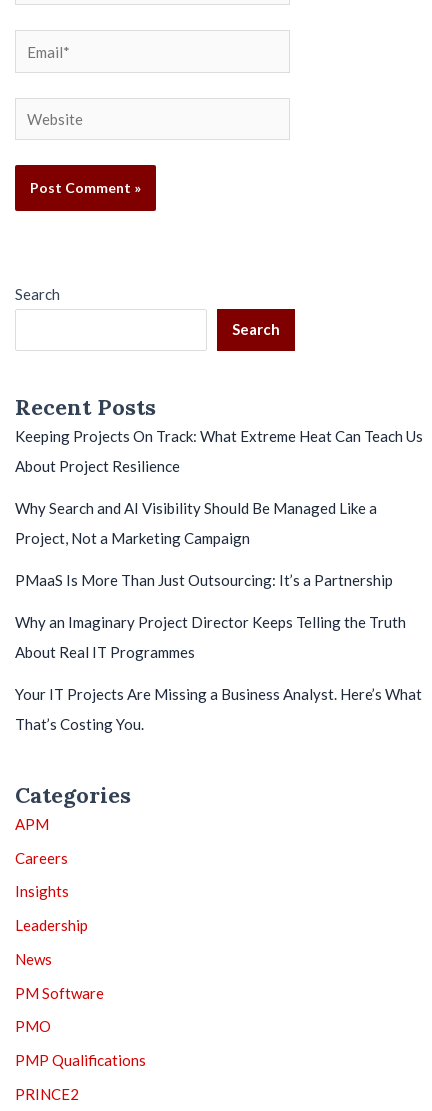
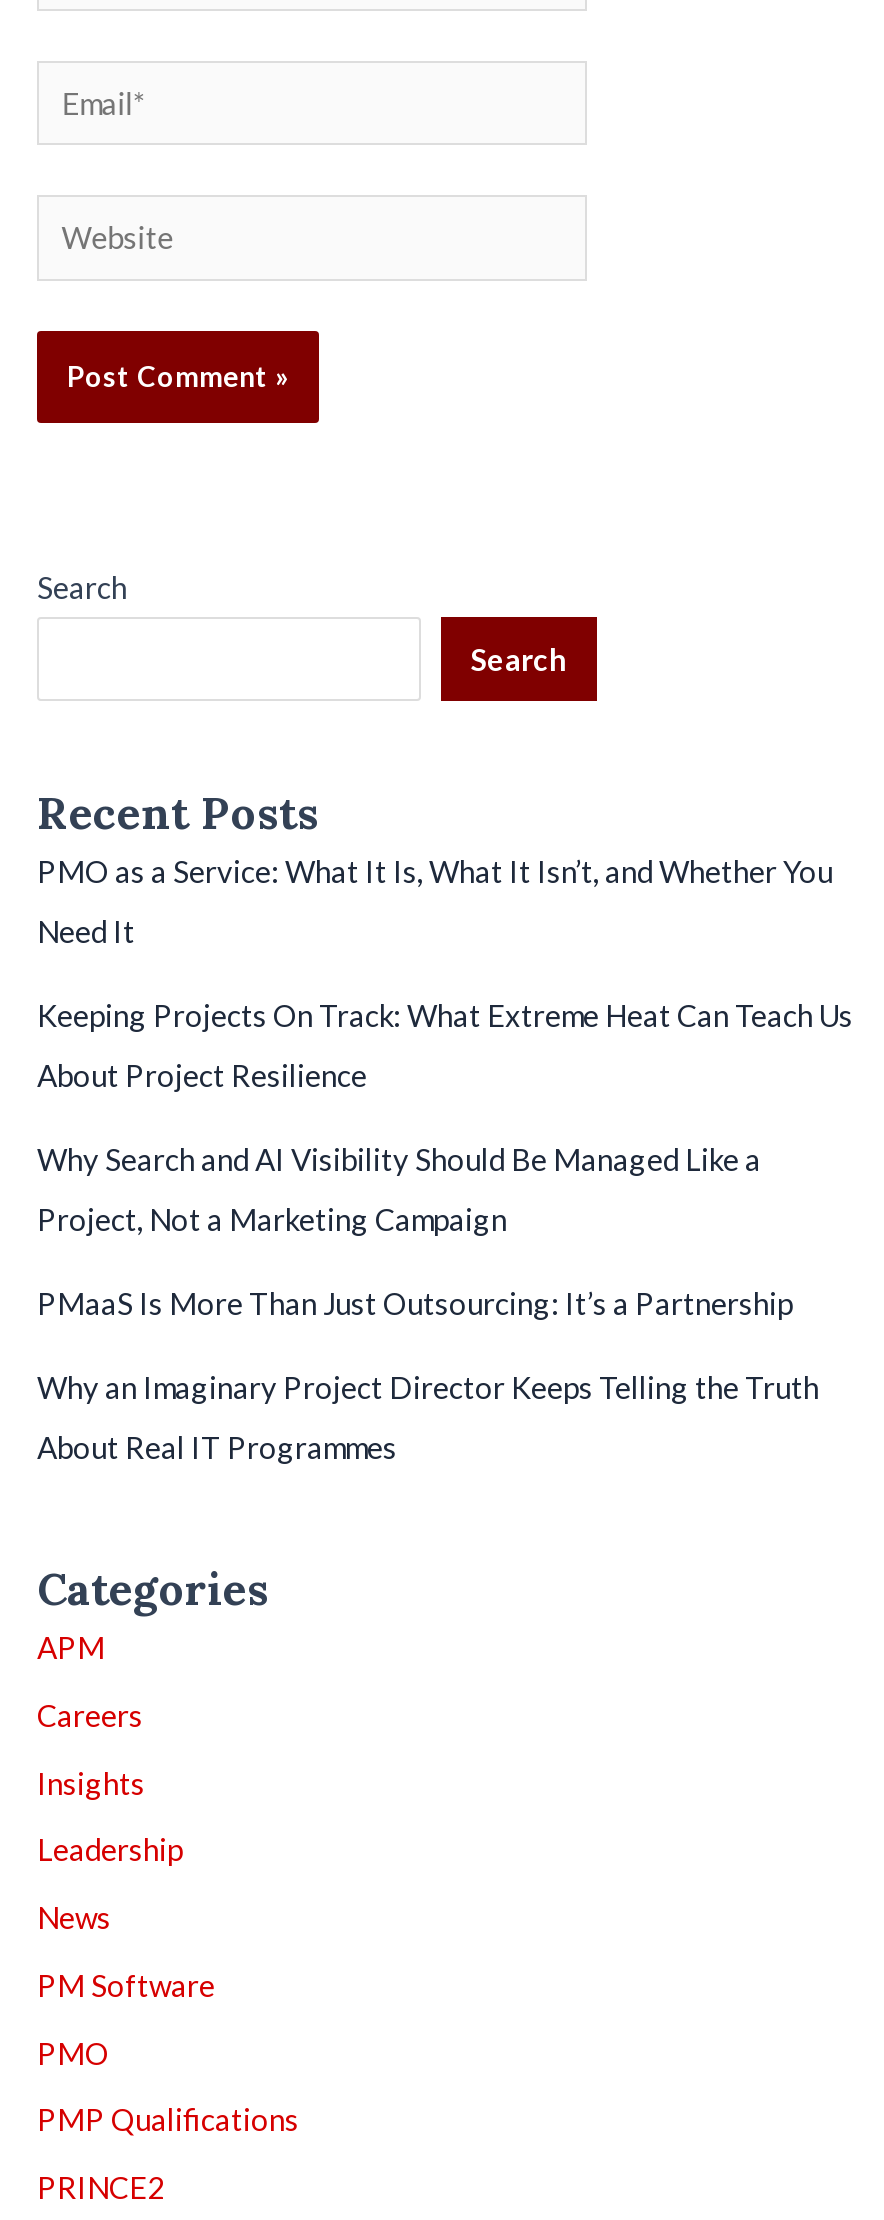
none -> [37,853,833,949] PMO as a Service: What It Is, What It Isn’t, and Whether You | Need It
moved [15,427,423,661] -> [37,997,853,1465]: Keeping Projects On Track: What Extreme Heat Can Teach Us | About Project Resilience | Why Search and AI Visibility Should Be Managed Like a | Project, Not a Marketing Campaign | PMaaS Is More Than Just Outsourcing: It’s a Partnership | Why an Imaginary Project Director Keeps Telling the Truth | About Real IT Programmes
[15,685,422,733] Your IT Projects Are Missing a Business Analyst. Here’s What | That’s Costing You. -> none

